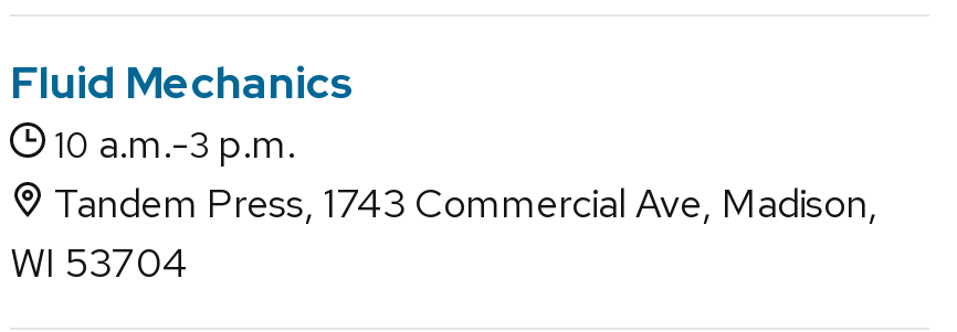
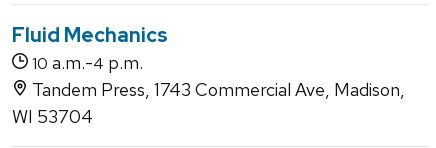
[54,118,295,169] 10 a.m.-3 p.m. -> [32,51,143,74] 10 a.m.-4 p.m.

